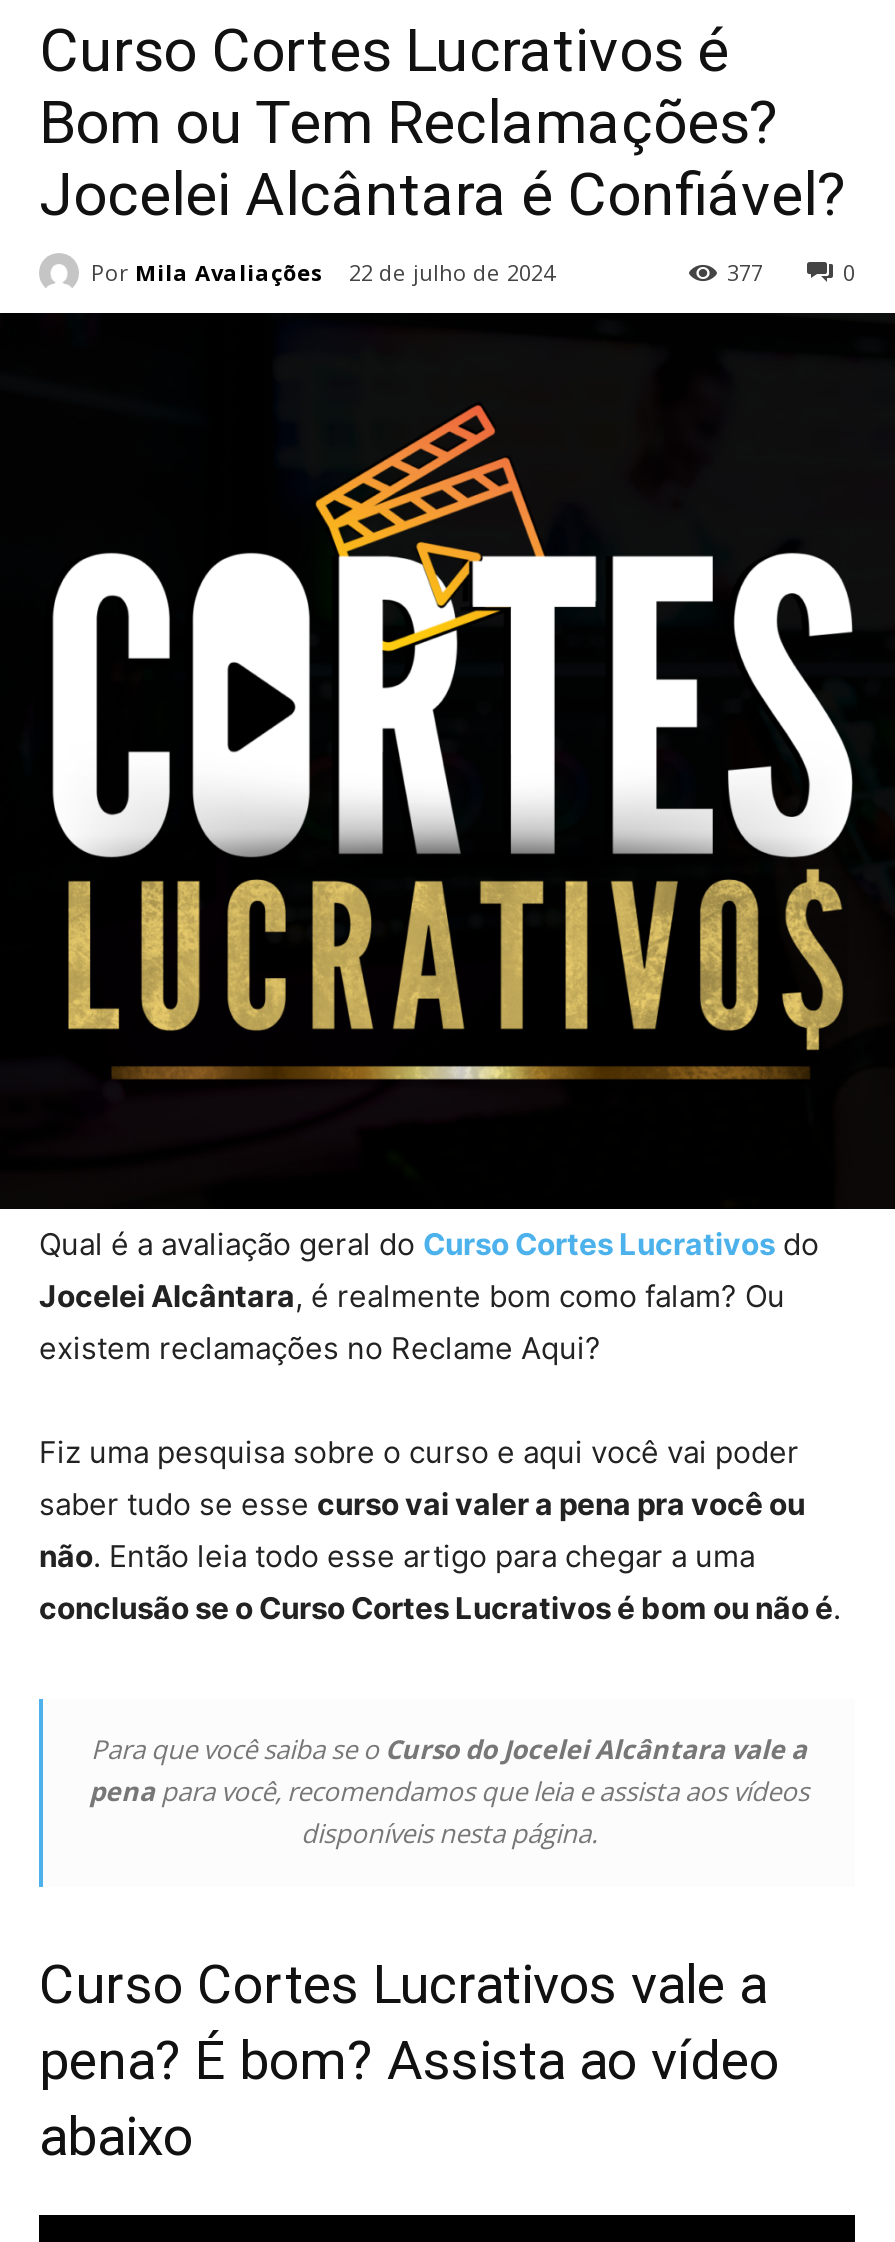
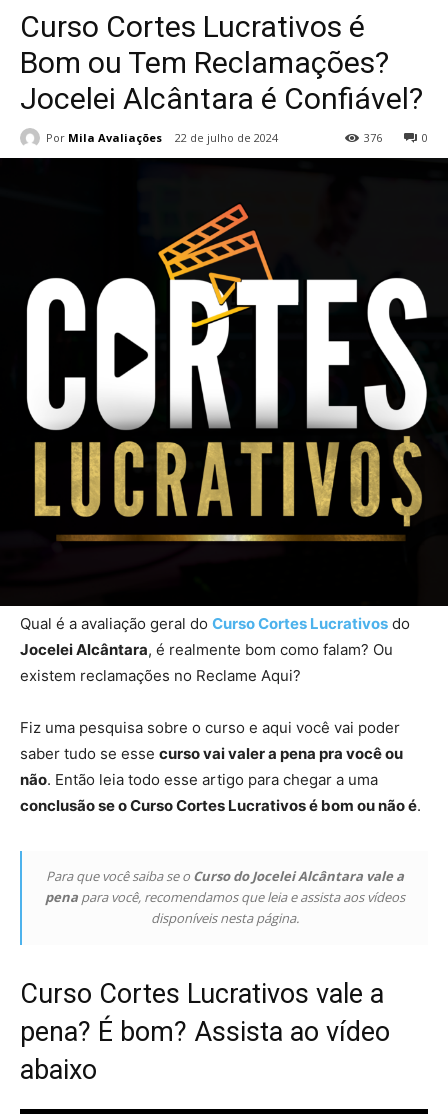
[727,257,763,287] 377 -> [364,130,382,145] 376

